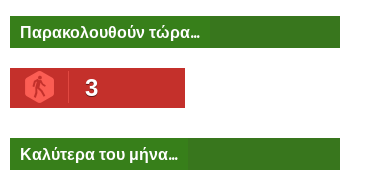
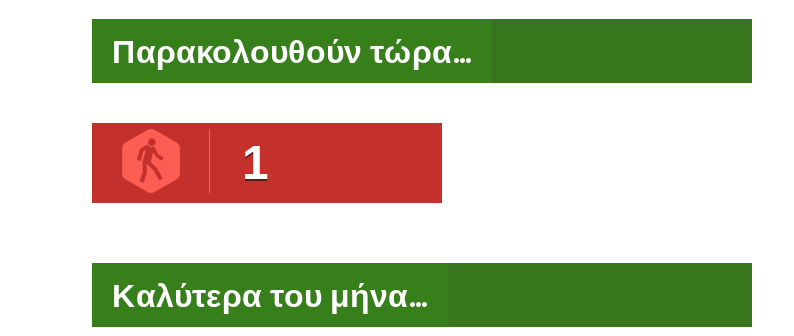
[85,74,96,101] 3 -> [242,135,264,189] 1

